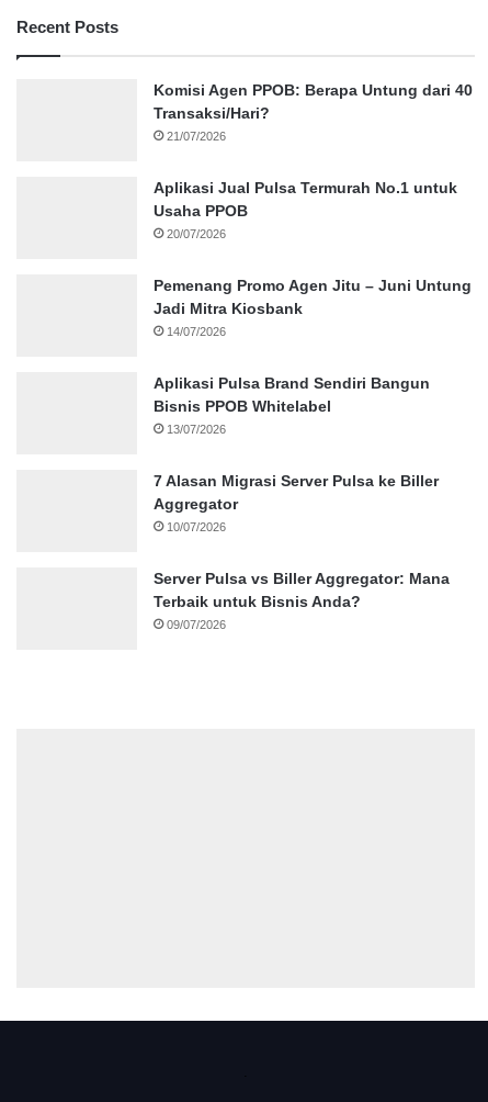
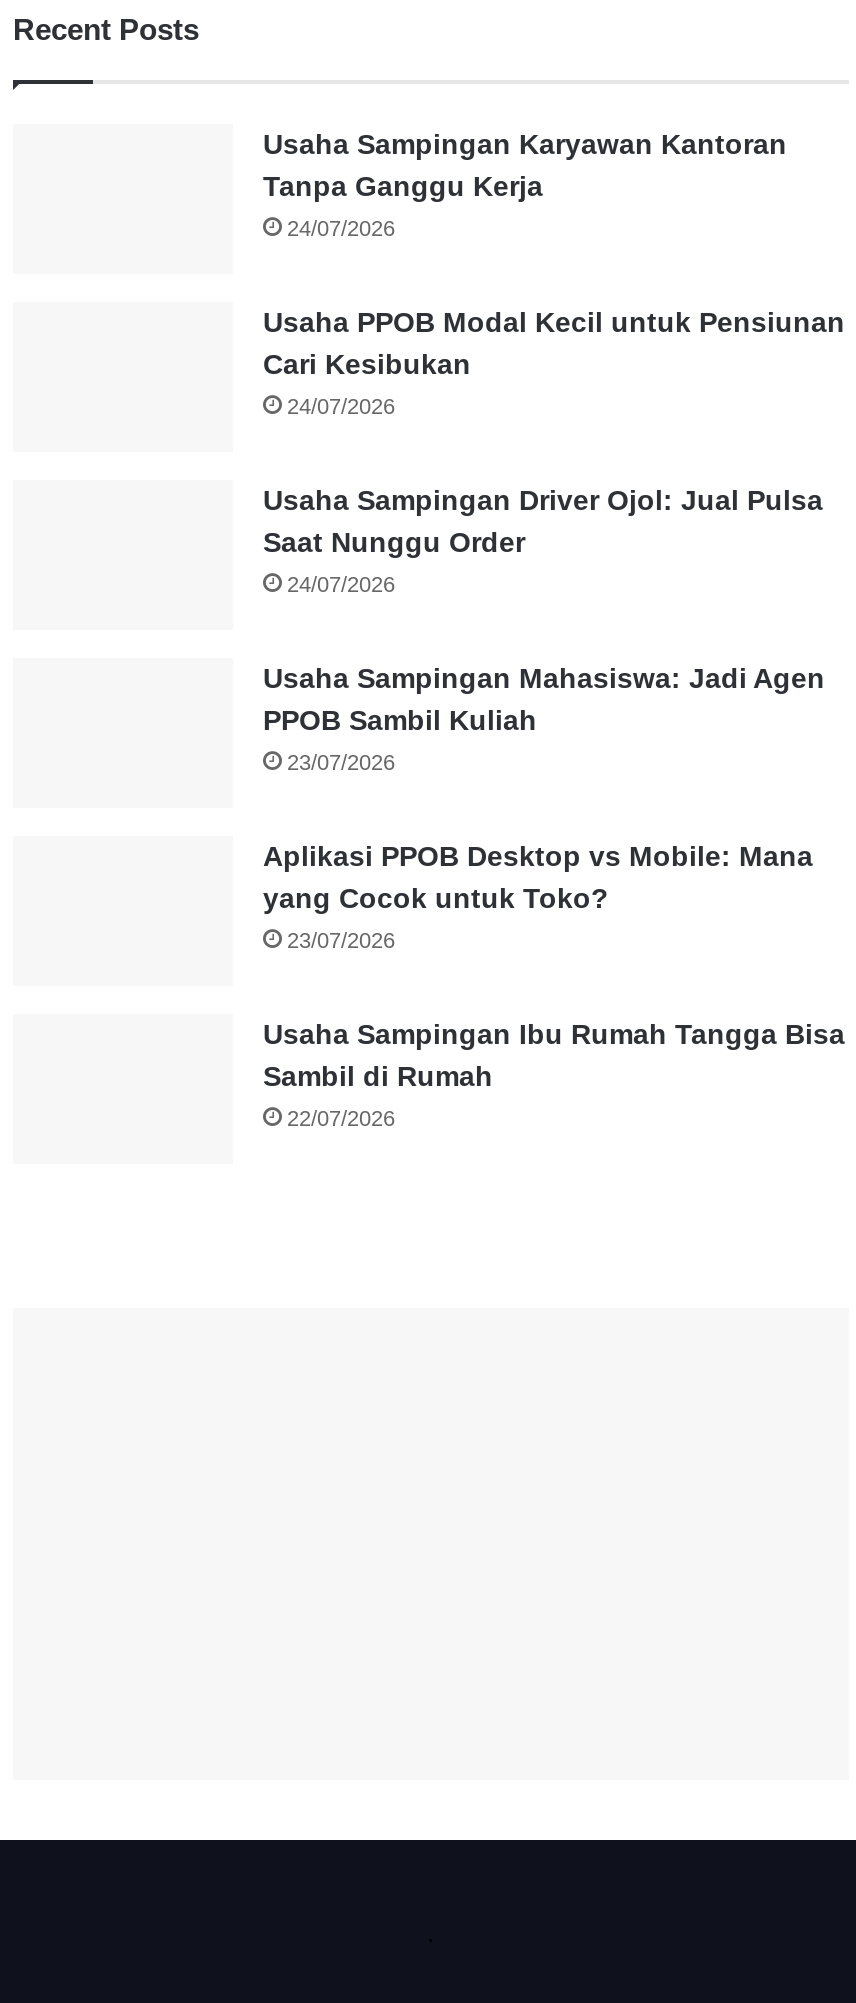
[154,81,473,142] Komisi Agen PPOB: Berapa Untung dari 40 | Transaksi/Hari? | 21/07/2026 -> [263,128,787,240] Usaha Sampingan Karyawan Kantoran | Tanpa Ganggu Kerja | 24/07/2026
[154,179,457,240] Aplikasi Jual Pulsa Termurah No.1 untuk | Usaha PPOB | 20/07/2026 -> [263,306,845,418] Usaha PPOB Modal Kecil untuk Pensiunan | Cari Kesibukan | 24/07/2026
[154,276,472,338] Pemenang Promo Agen Jitu – Juni Untung | Jadi Mitra Kiosbank | 14/07/2026 -> [263,484,823,596] Usaha Sampingan Driver Ojol: Jual Pulsa | Saat Nunggu Order | 24/07/2026
[154,374,430,436] Aplikasi Pulsa Brand Sendiri Bangun | Bisnis PPOB Whitelabel | 13/07/2026 -> [263,662,825,774] Usaha Sampingan Mahasiswa: Jadi Agen | PPOB Sambil Kuliah | 23/07/2026
[154,472,439,533] 7 Alasan Migrasi Server Pulsa ke Biller | Aggregator | 10/07/2026 -> [263,840,813,952] Aplikasi PPOB Desktop vs Mobile: Mana | yang Cocok untuk Toko? | 23/07/2026
[154,569,450,631] Server Pulsa vs Biller Aggregator: Mana | Terbaik untuk Bisnis Anda? | 09/07/2026 -> [263,1018,845,1130] Usaha Sampingan Ibu Rumah Tangga Bisa | Sambil di Rumah | 22/07/2026

